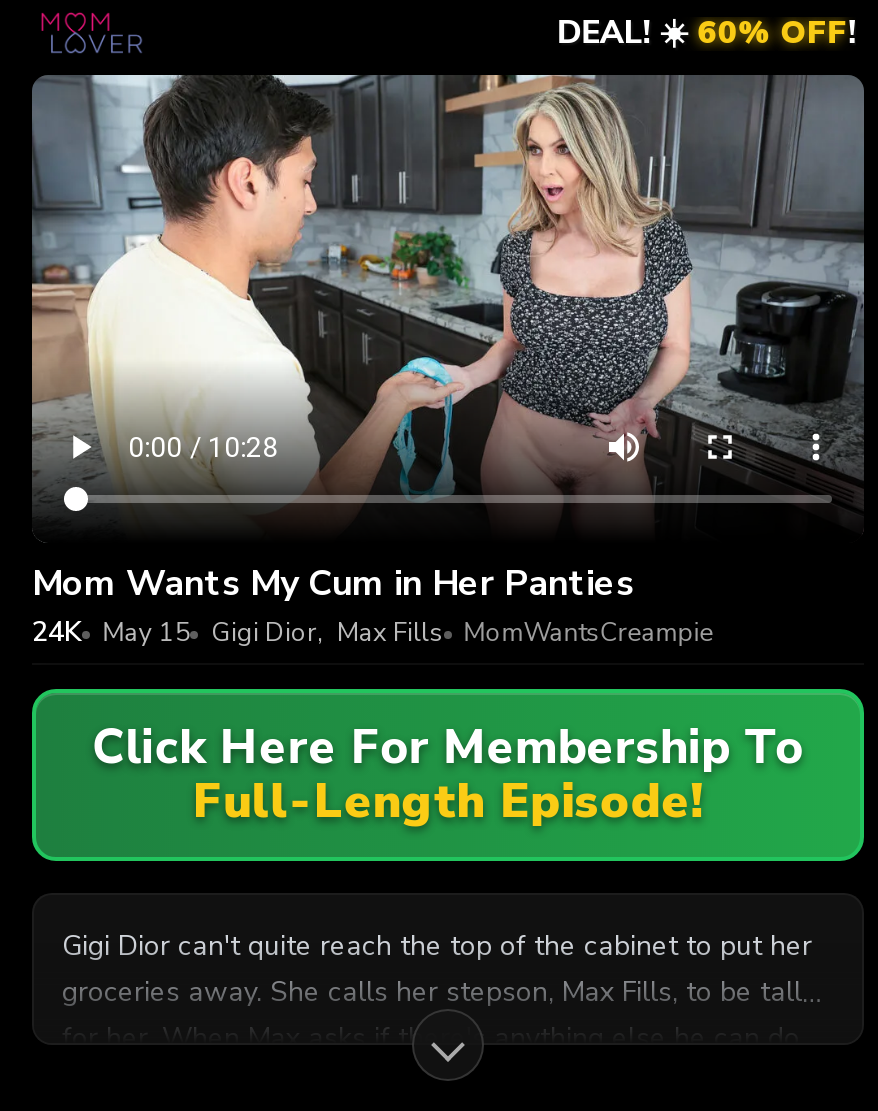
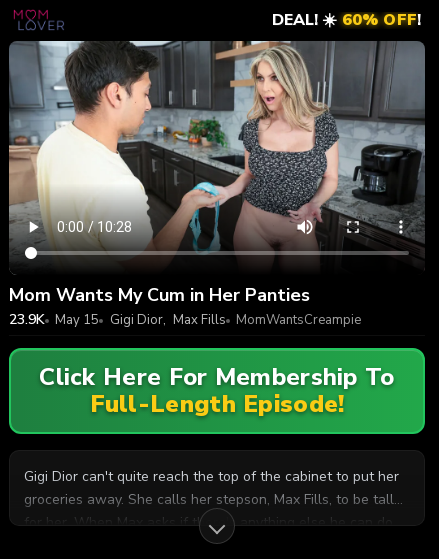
[32,614,714,652] 24K May 15 Gigi Dior, Max Fills MomWantsCreampie -> [9,310,361,329] 23.9K May 15 Gigi Dior, Max Fills MomWantsCreampie

